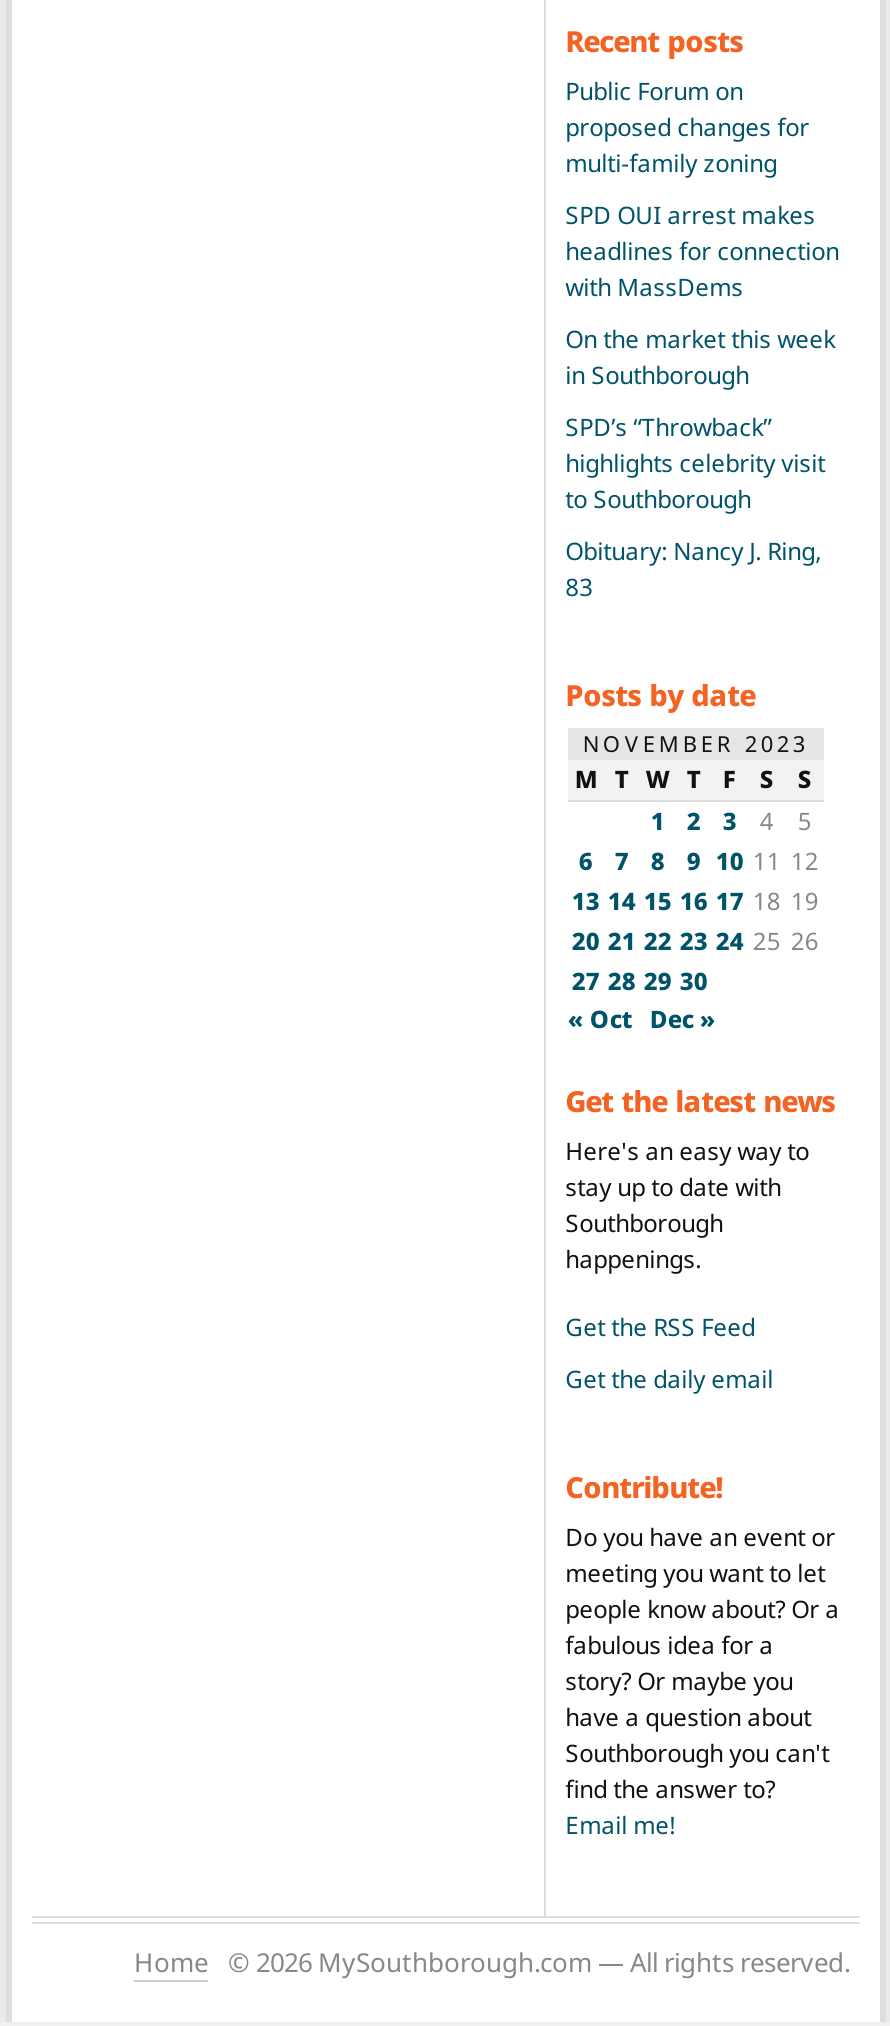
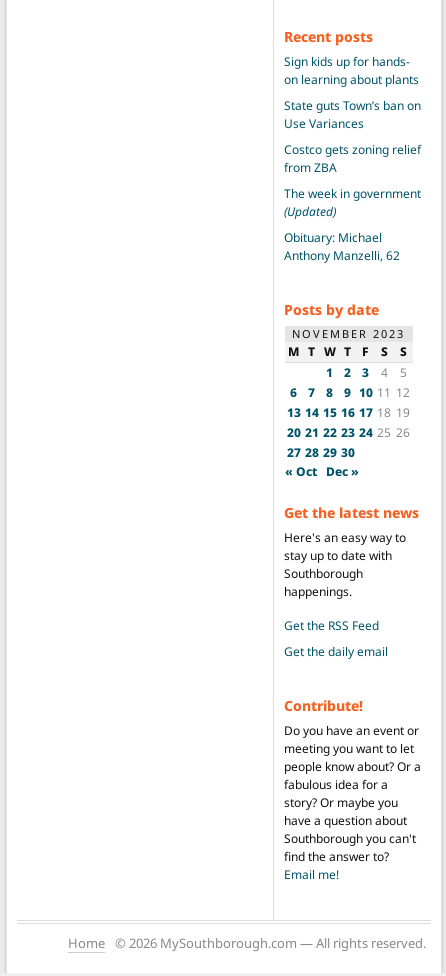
[565,75,809,181] Public Forum on | proposed changes for | multi-family zoning -> [284,53,419,88] Sign kids up for hands- | on learning about plants
[565,199,839,305] SPD OUI arrest makes | headlines for connection | with MassDems -> [284,97,421,132] State guts Town’s ban on | Use Variances
[565,323,835,393] On the market this week | in Southborough -> [284,141,421,176] Costco gets zoning relief | from ZBA
[565,411,825,517] SPD’s “Throwback” | highlights celebrity visit | to Southborough -> [284,185,421,220] The week in government | (Updated)
[565,535,821,605] Obituary: Nancy J. Ring, | 83 -> [284,229,400,264] Obituary: Michael | Anthony Manzelli, 62

